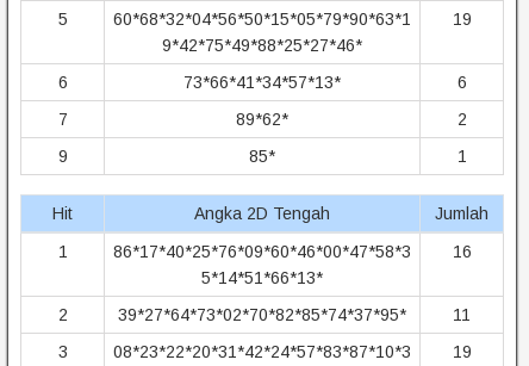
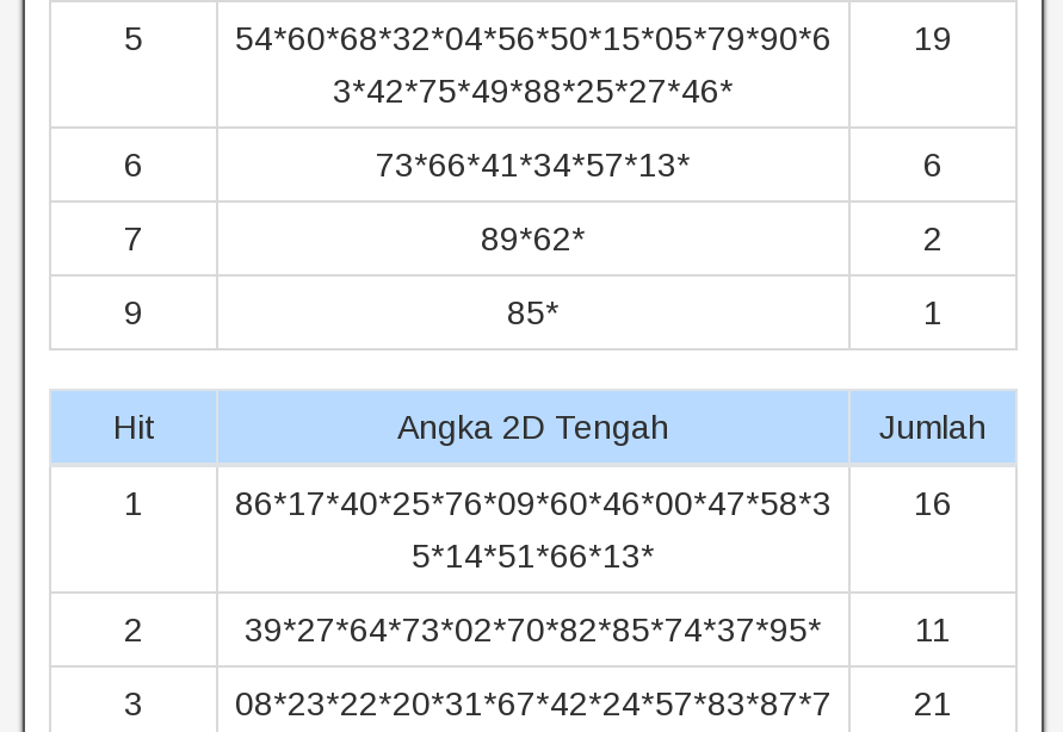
[113,10,411,29] 60*68*32*04*56*50*15*05*79*90*63*1 -> [235,19,832,57] 54*60*68*32*04*56*50*15*05*79*90*6
[162,36,362,55] 9*42*75*49*88*25*27*46* -> [333,72,734,110] 3*42*75*49*88*25*27*46*
[113,342,411,361] 08*23*22*20*31*42*24*57*83*87*10*3 -> [235,684,832,722] 08*23*22*20*31*67*42*24*57*83*87*7
[452,342,471,361] 19 -> [914,684,952,722] 21

